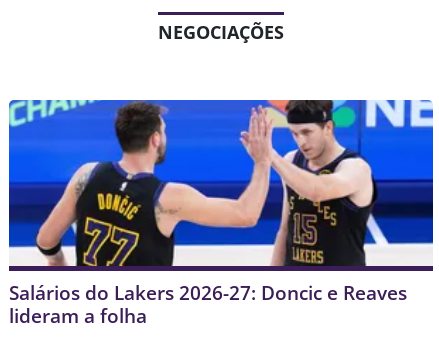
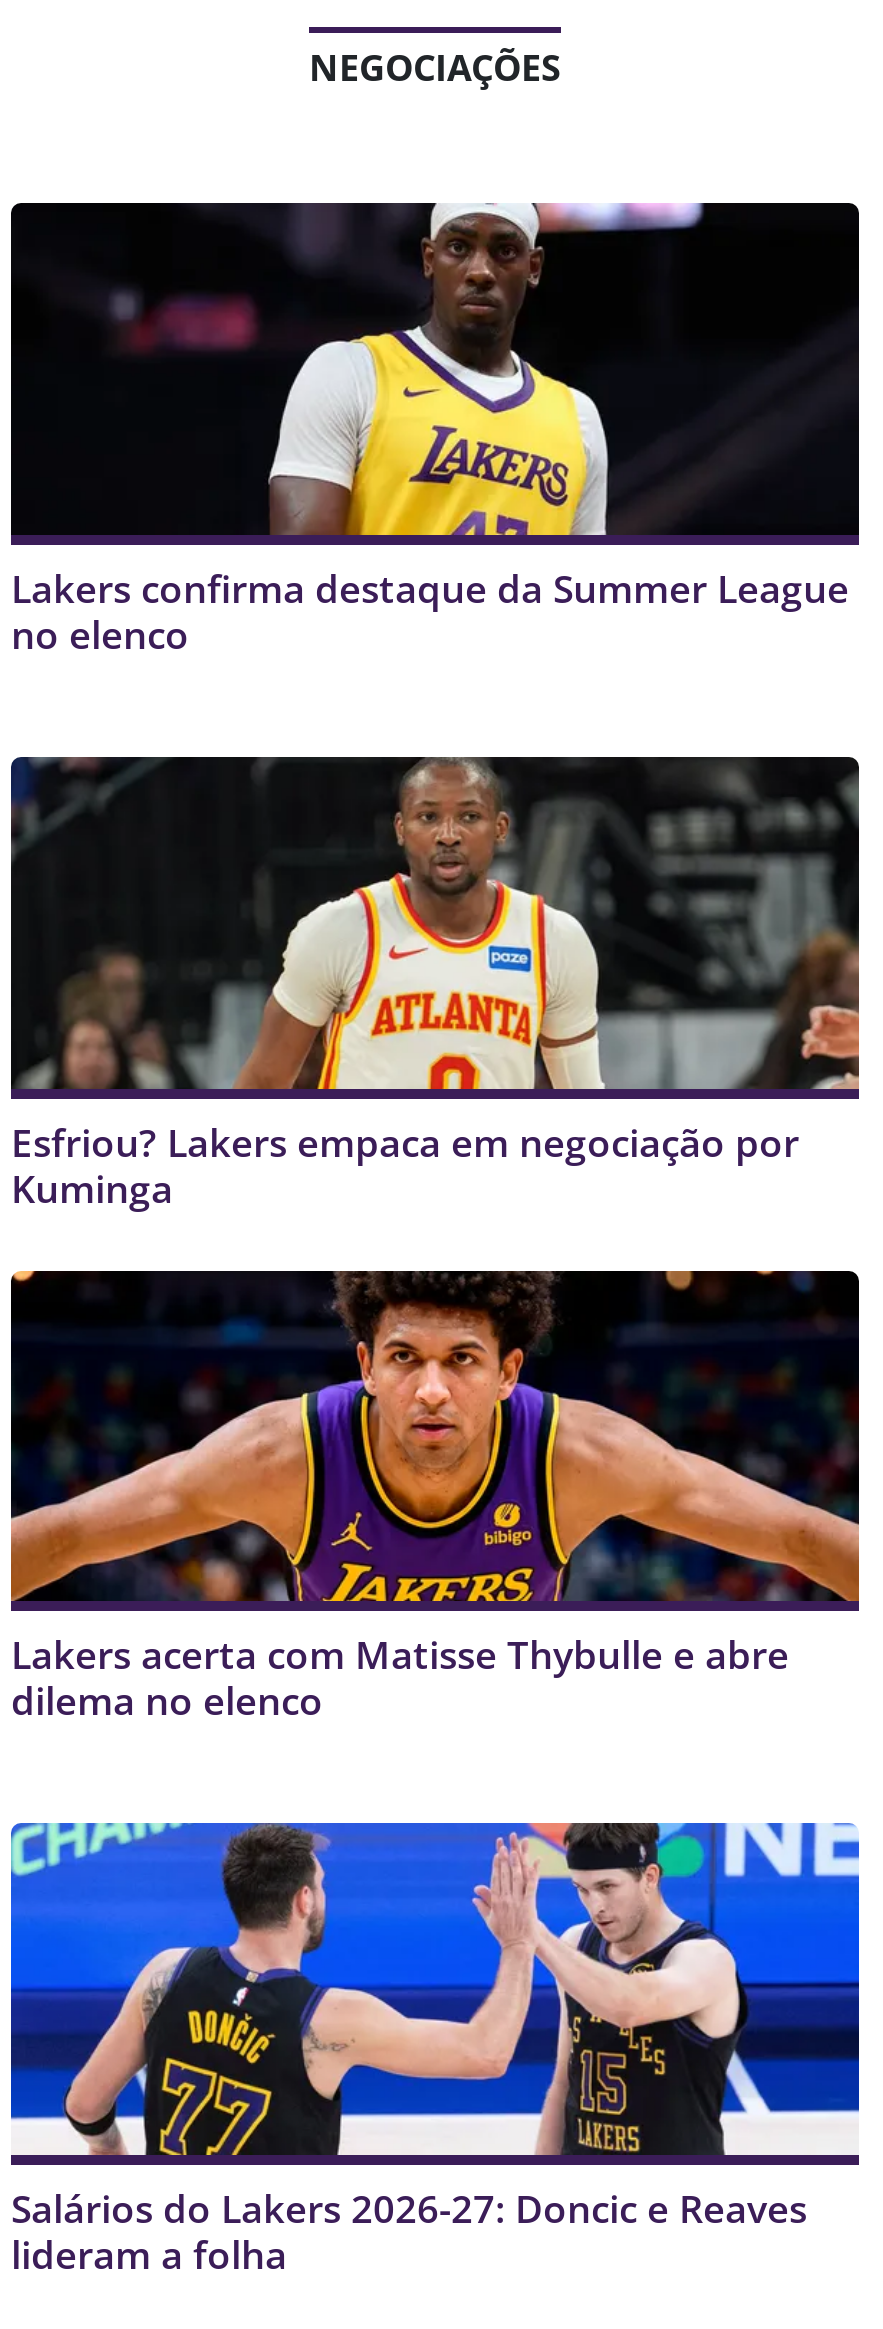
none -> [9,201,861,661] [image] | Lakers confirma destaque da Summer League | no elenco
none -> [9,755,861,1214] [image] | Esfriou? Lakers empaca em negociação por | Kuminga
none -> [9,1269,861,1727] [image] | Lakers acerta com Matisse Thybulle e abre | dilema no elenco

